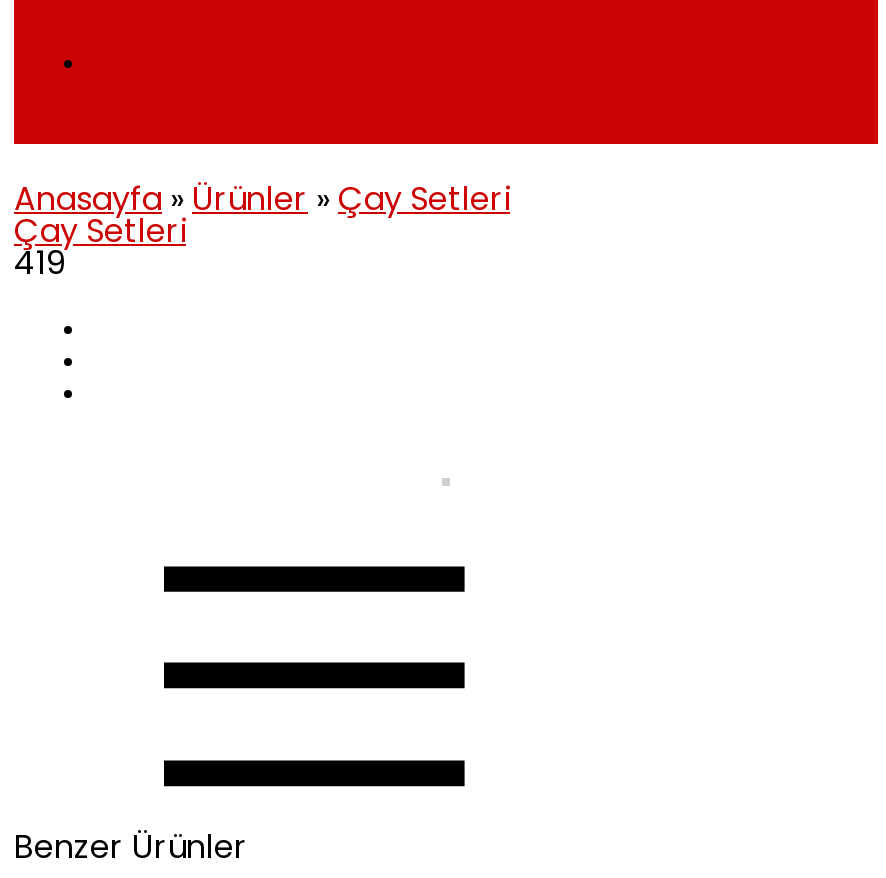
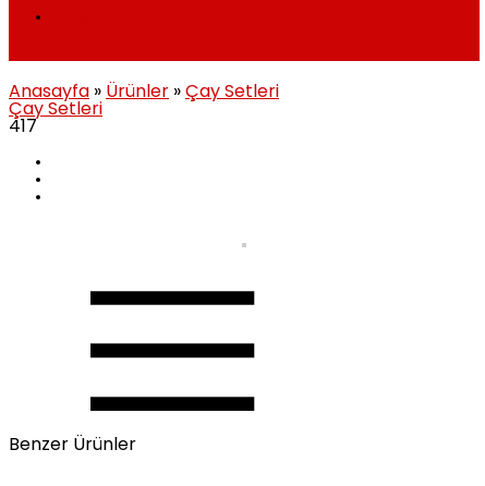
[14,251,64,283] 419 -> [9,119,37,137] 417

